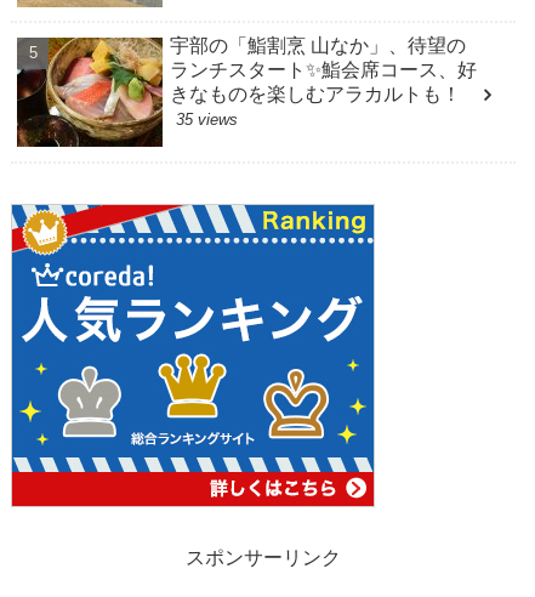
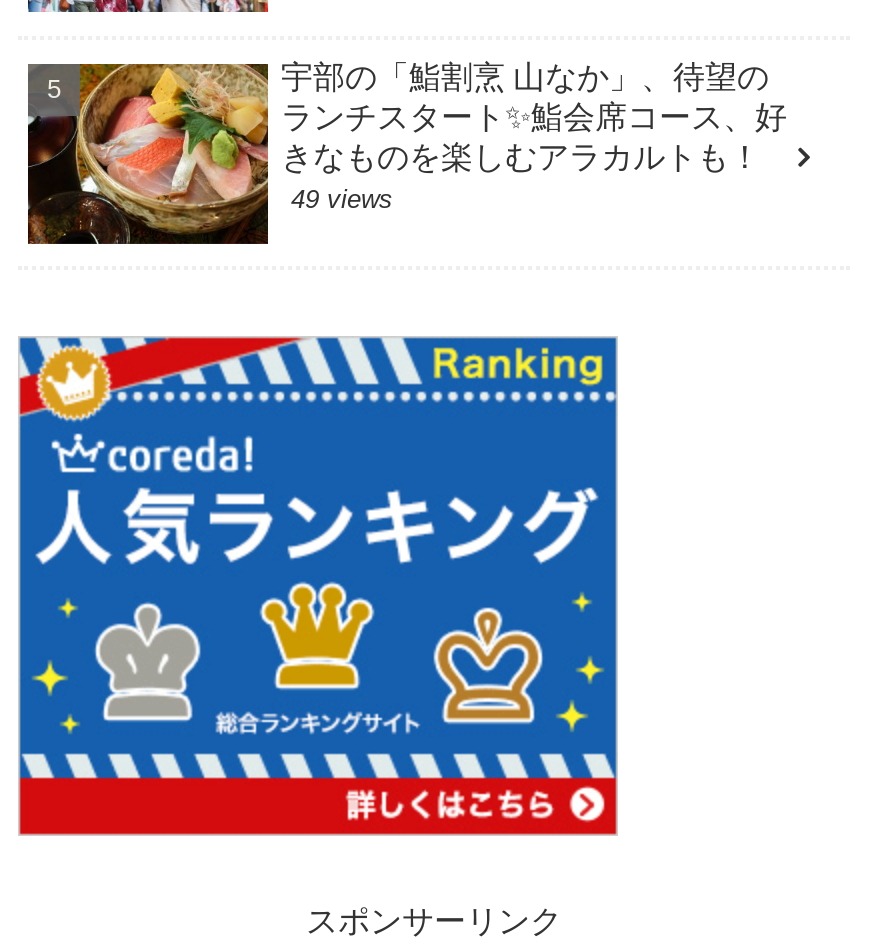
[177,111,238,129] 35 views -> [291,183,393,213] 49 views

